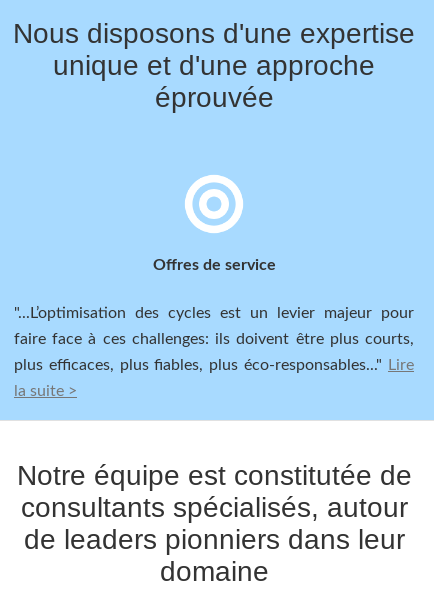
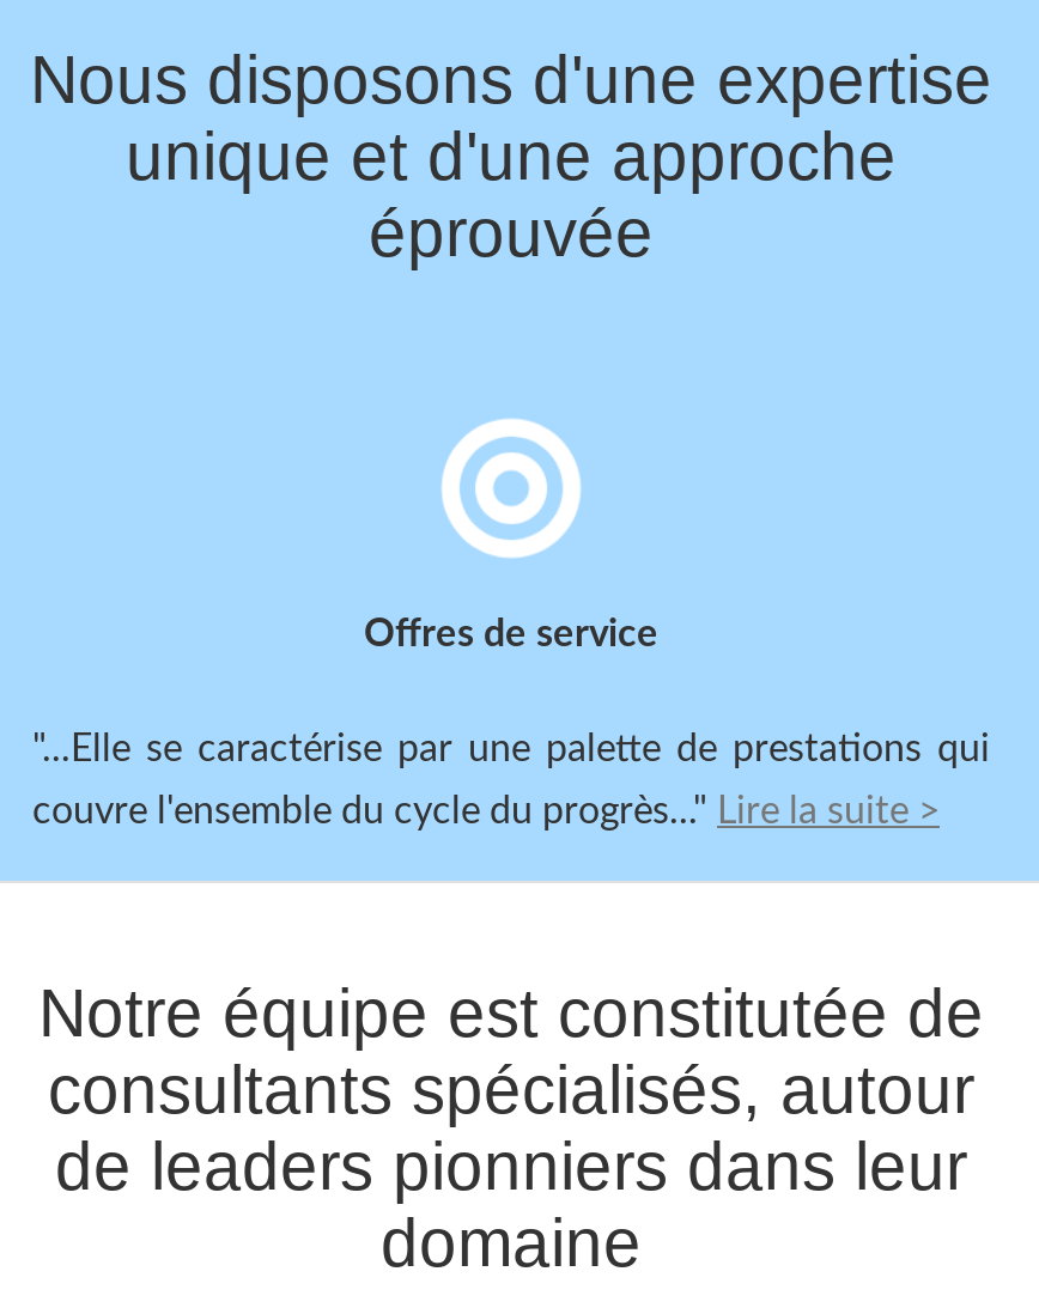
[14,305,414,399] "...L’optimisation des cycles est un levier majeur pour | faire face à ces challenges: ils doivent être plus courts, | plus efficaces, plus fiables, plus éco-responsables..." Lire | la suite > -> [32,730,990,831] "...Elle se caractérise par une palette de prestations qui | couvre l'ensemble du cycle du progrès..." Lire la suite >

